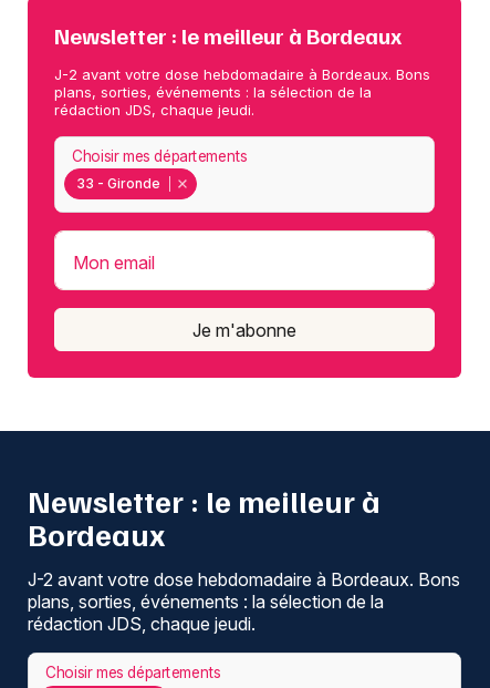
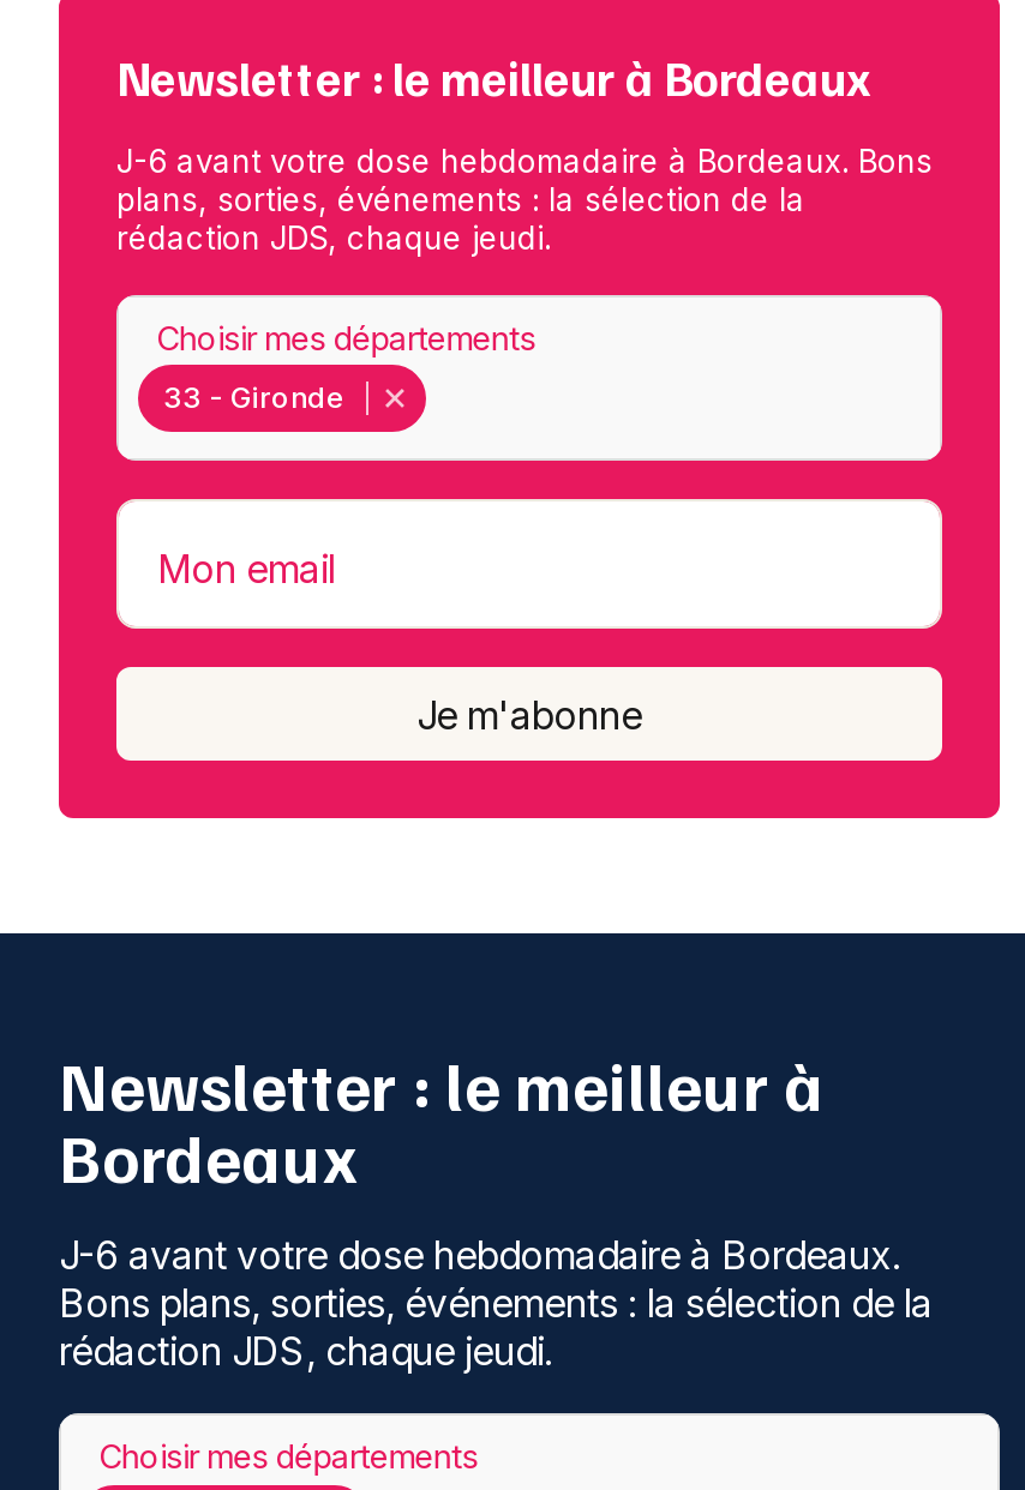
[54,65,430,83] J-2 avant votre dose hebdomadaire à Bordeaux. Bons -> [116,142,933,180] J-6 avant votre dose hebdomadaire à Bordeaux. Bons
[28,569,460,613] J-2 avant votre dose hebdomadaire à Bordeaux. Bons | plans, sorties, événements : la sélection de la -> [59,1232,933,1328] J-6 avant votre dose hebdomadaire à Bordeaux. | Bons plans, sorties, événements : la sélection de la

